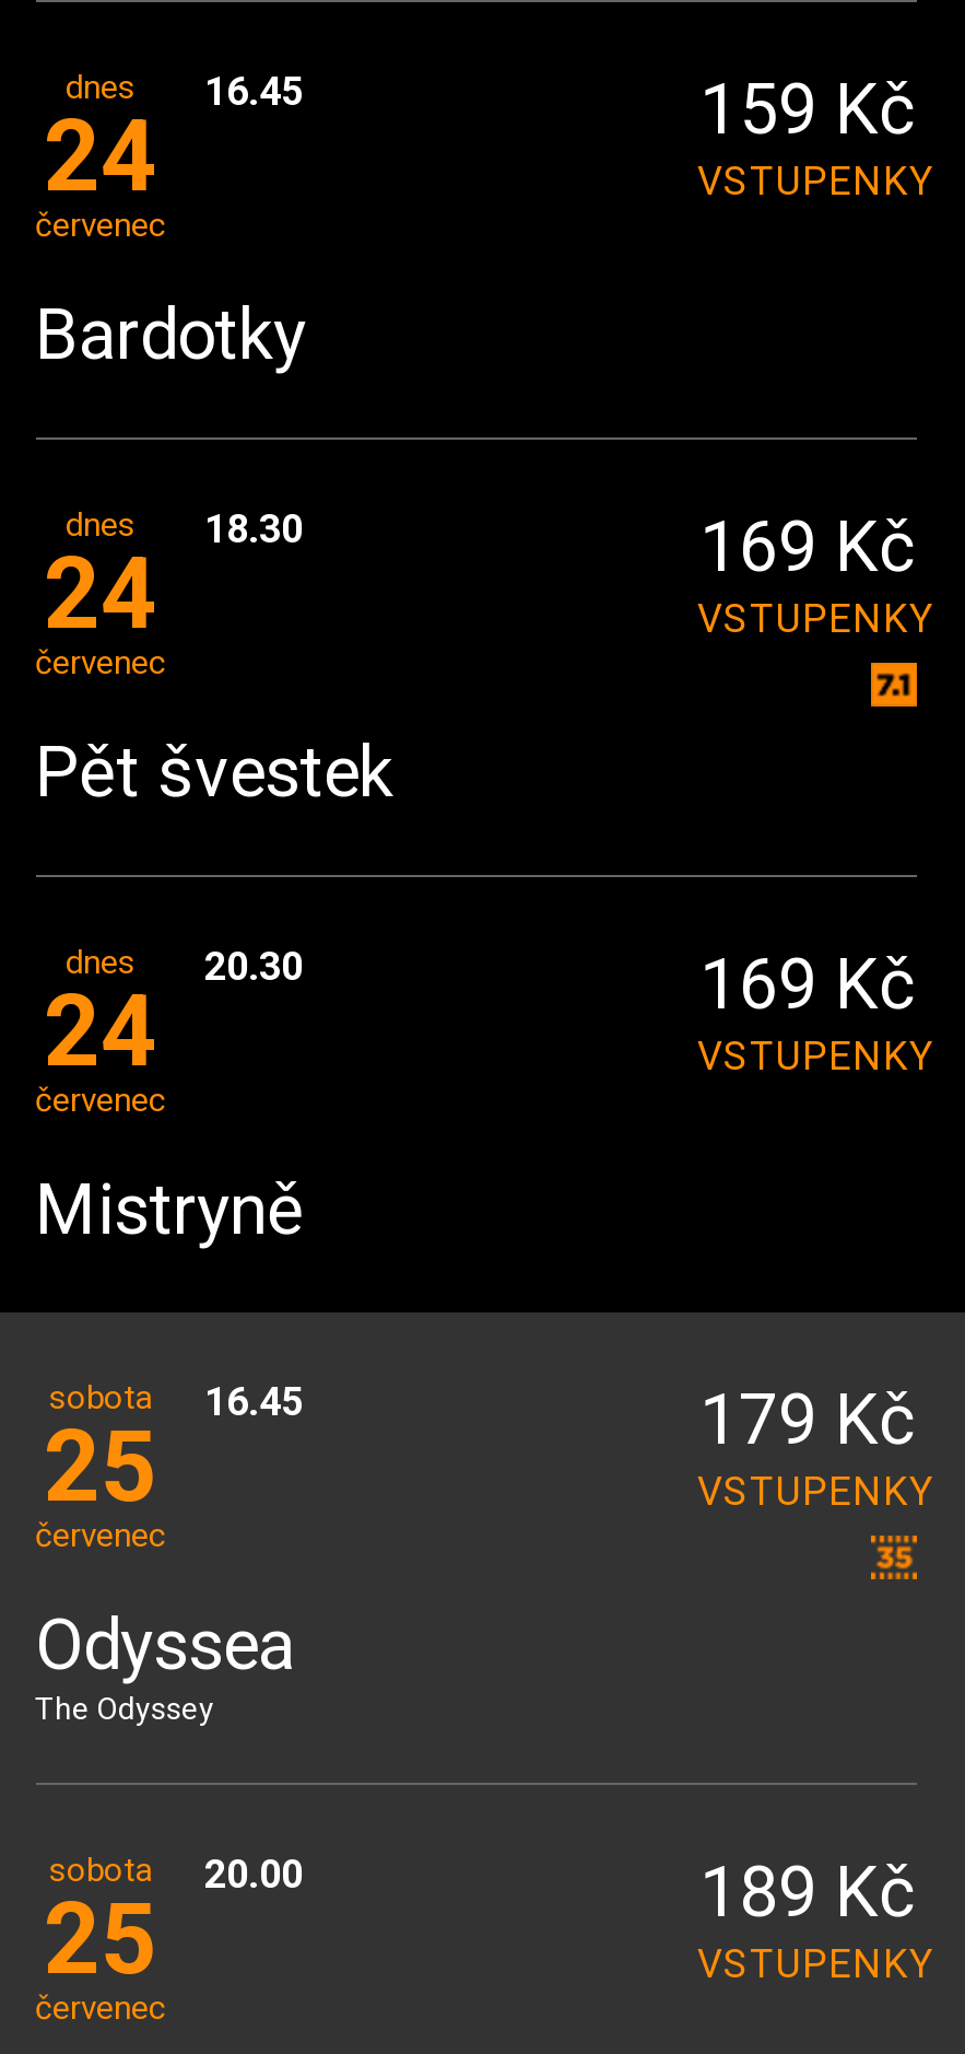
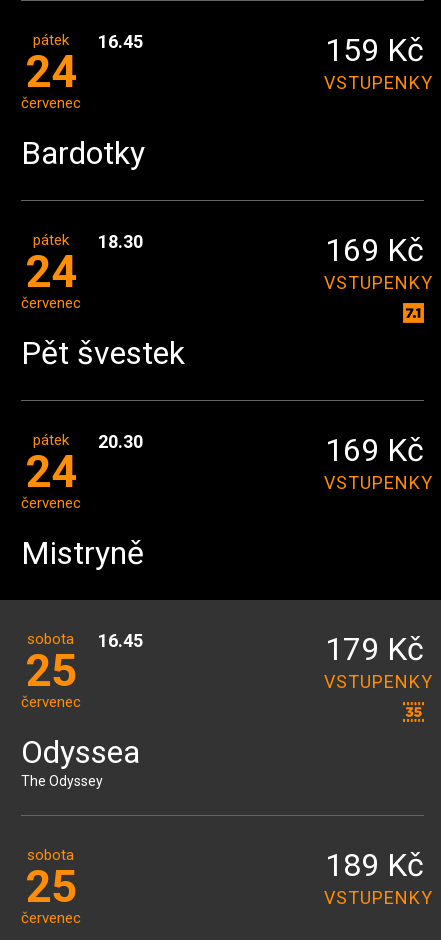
[66,68,136,107] dnes -> [32,31,68,49] pátek
[66,505,136,545] dnes -> [32,231,68,249] pátek
[66,943,136,982] dnes -> [32,431,68,449] pátek
[204,1851,303,1897] 20.00 -> none

